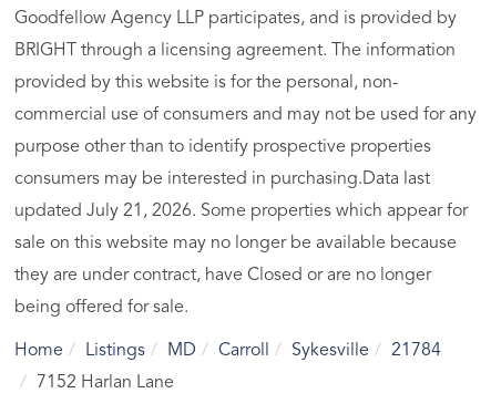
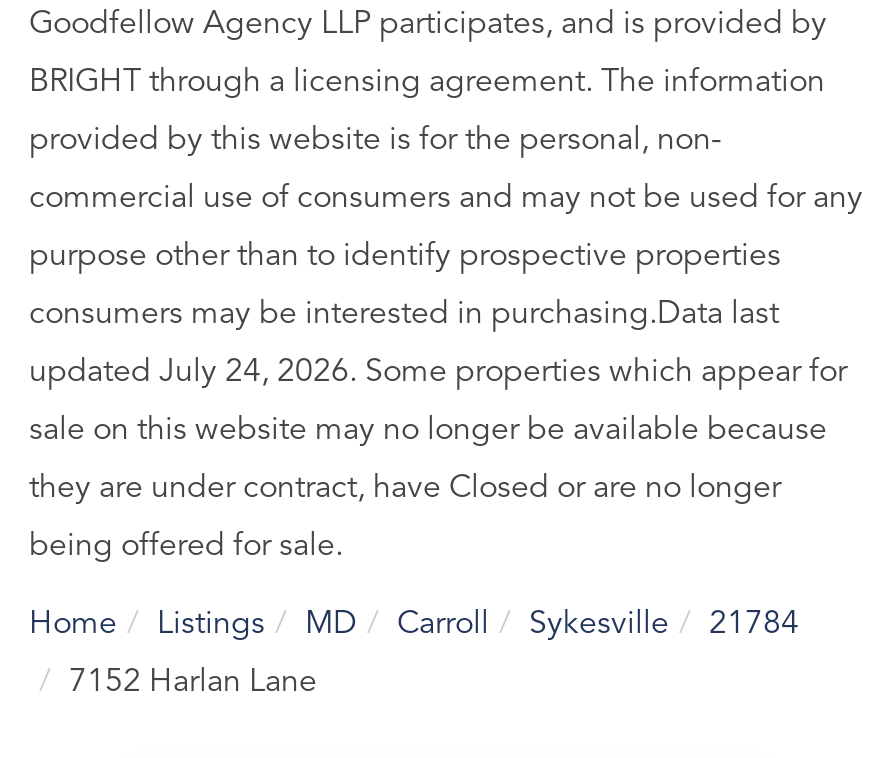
[14,202,468,220] updated July 21, 2026. Some properties which appear for -> [29,356,847,388] updated July 24, 2026. Some properties which appear for

